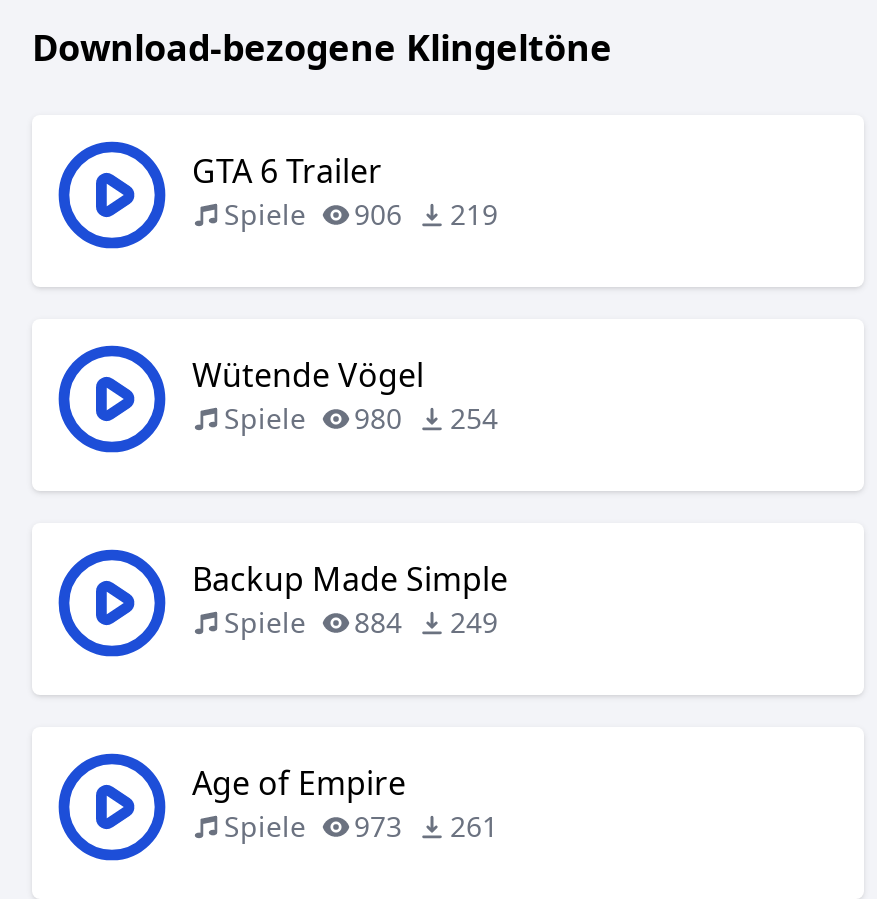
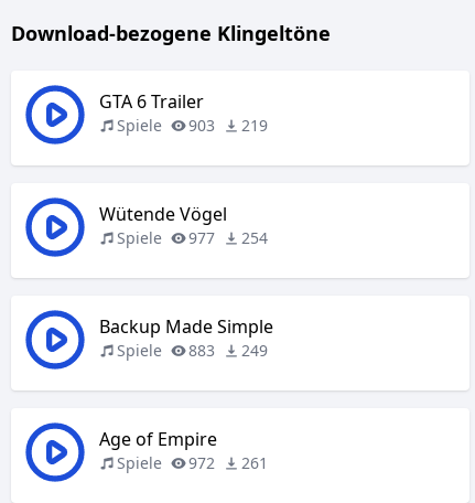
[224,195,498,233] Spiele 906 219 -> [117,115,268,136] Spiele 903 219
[224,399,498,437] Spiele 980 254 -> [117,227,268,248] Spiele 977 254
[224,603,498,641] Spiele 884 249 -> [117,340,268,361] Spiele 883 249
[224,807,498,845] Spiele 973 261 -> [117,452,268,473] Spiele 972 261

